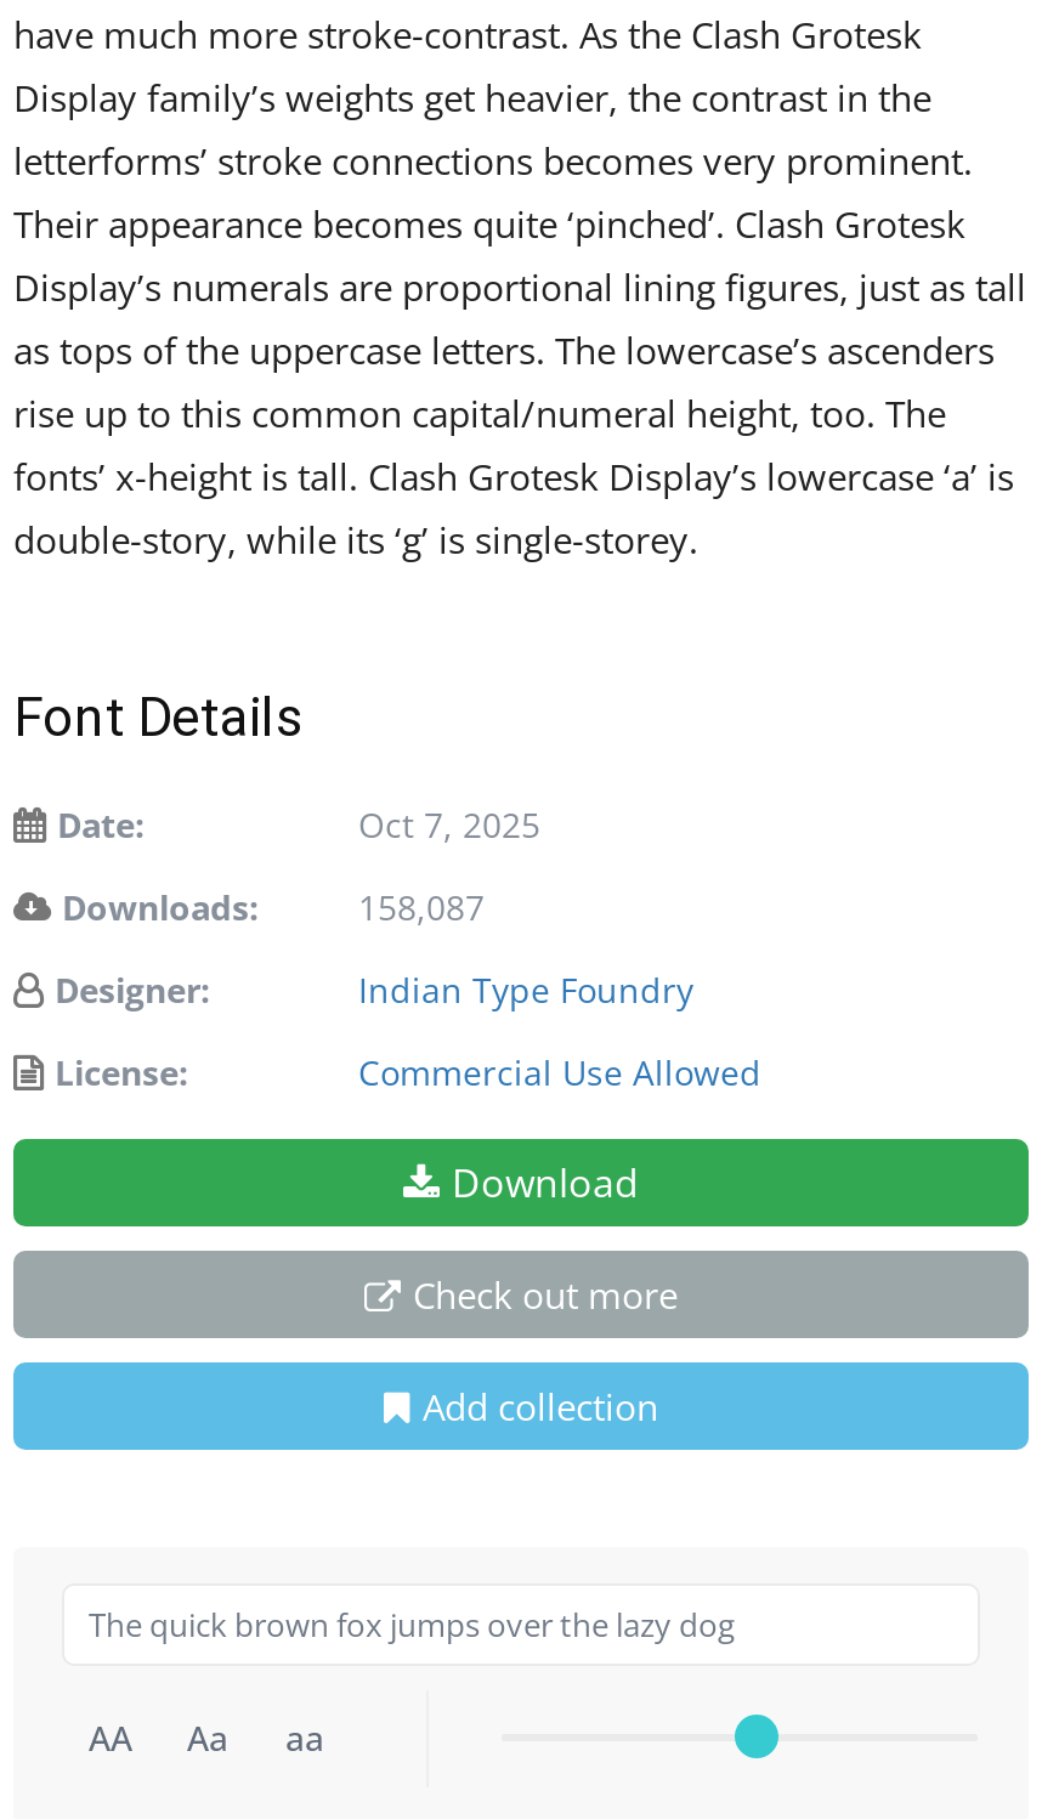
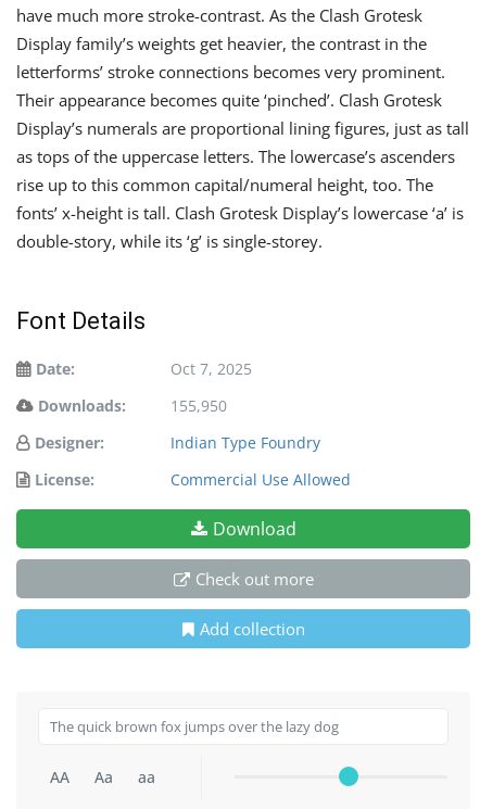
[358,883,485,929] 158,087 -> [170,395,227,415] 155,950

